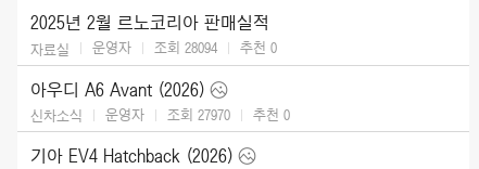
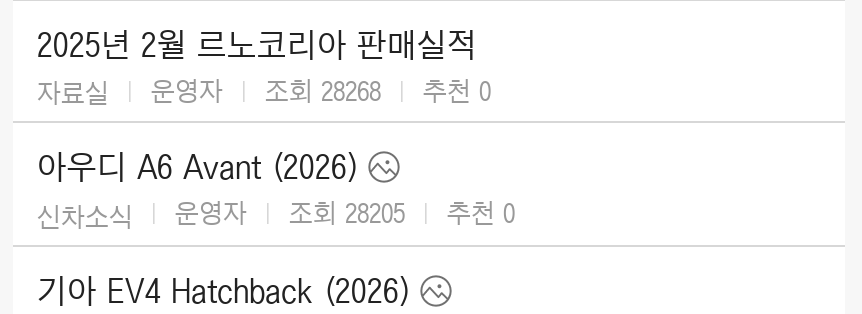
[30,38,277,58] 자료실 운영자 조회 28094 추천 0 -> [37,73,491,110] 자료실 운영자 조회 28268 추천 0
[30,105,290,125] 신차소식 운영자 조회 27970 추천 0 -> [37,196,515,233] 신차소식 운영자 조회 28205 추천 0

